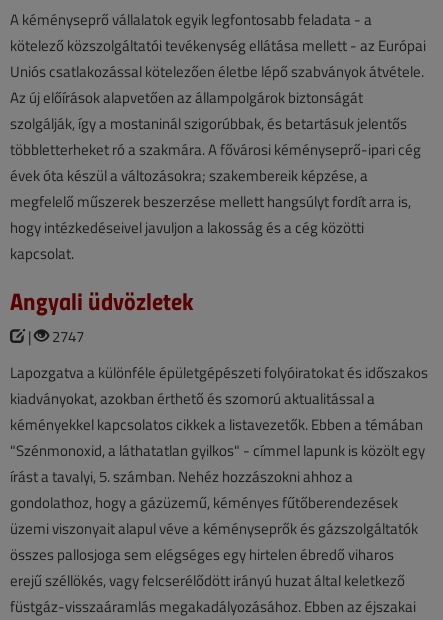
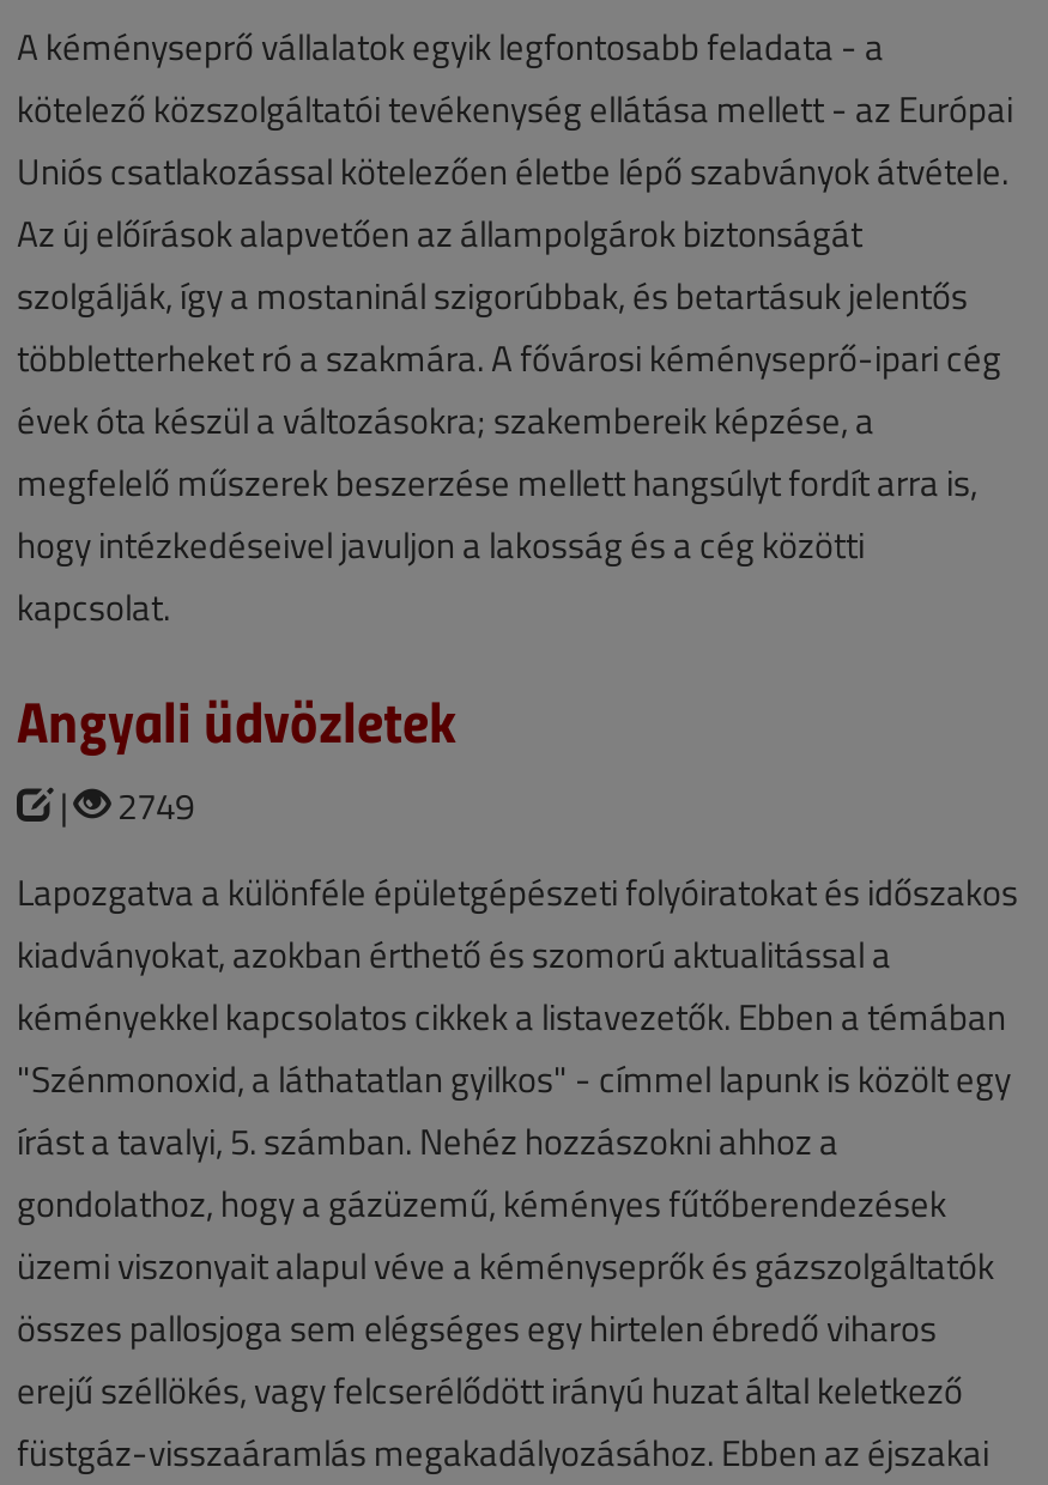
[49,326,84,347] 2747 -> [110,782,194,832] 2749

